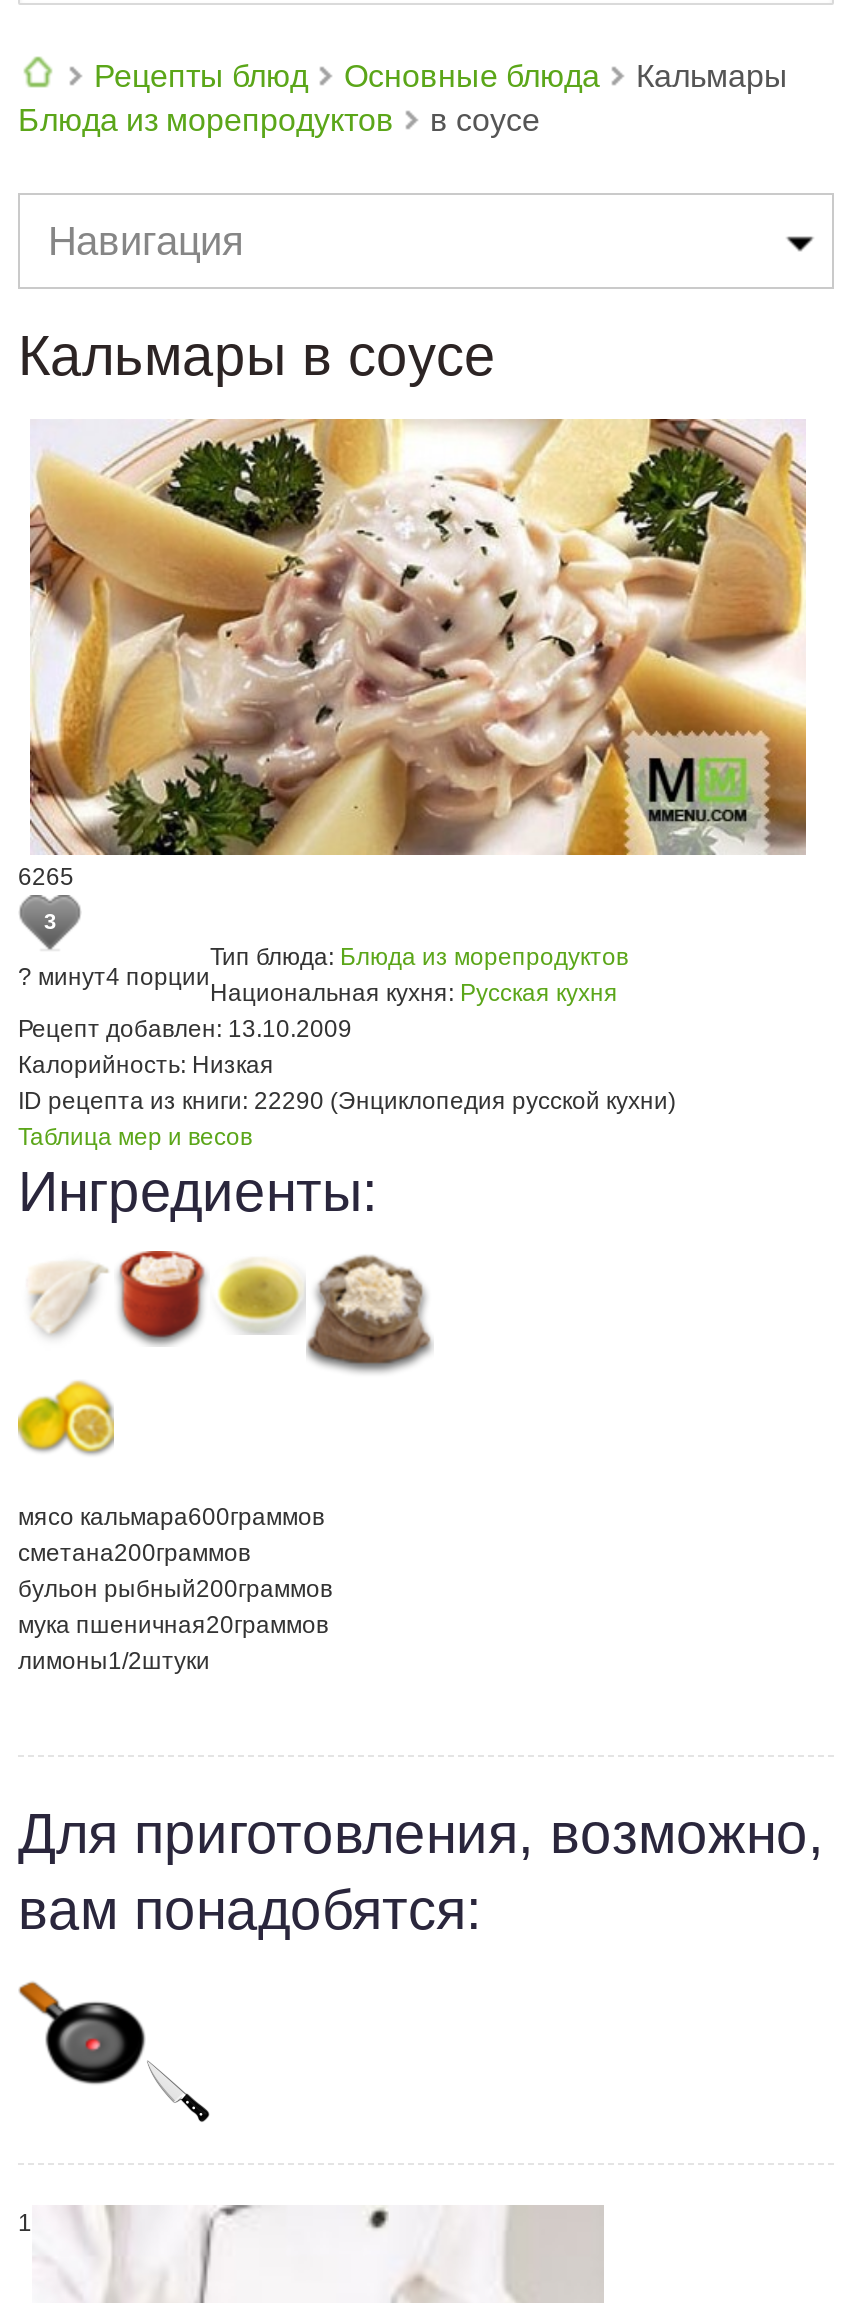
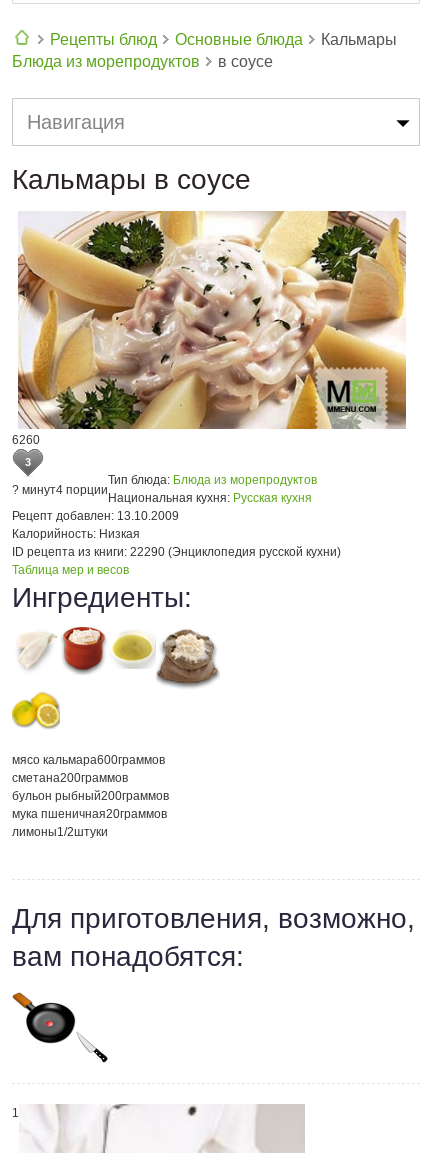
[18,863,74,891] 6265 -> [12,433,40,447] 6260

